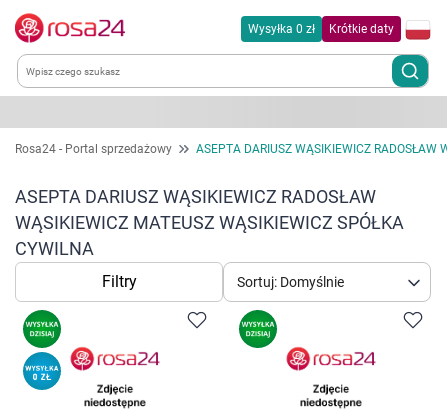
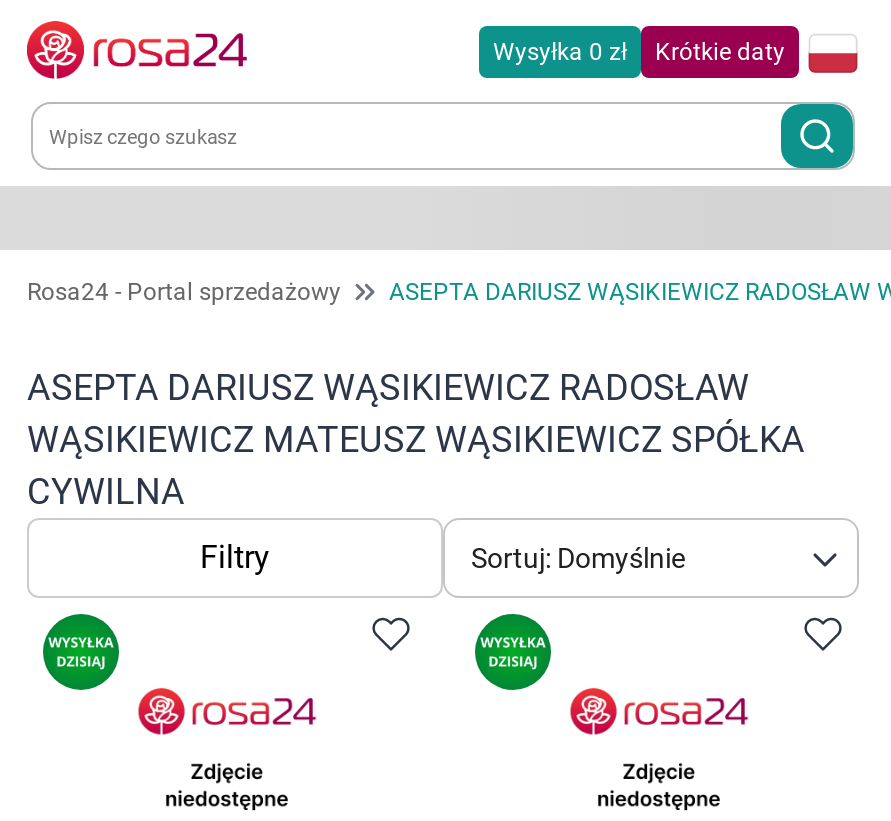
[22,351,62,391] [image] -> none

